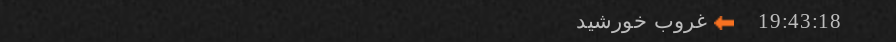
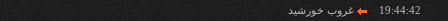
[758,9,842,31] 19:43:18 -> [379,4,421,15] 19:44:42

